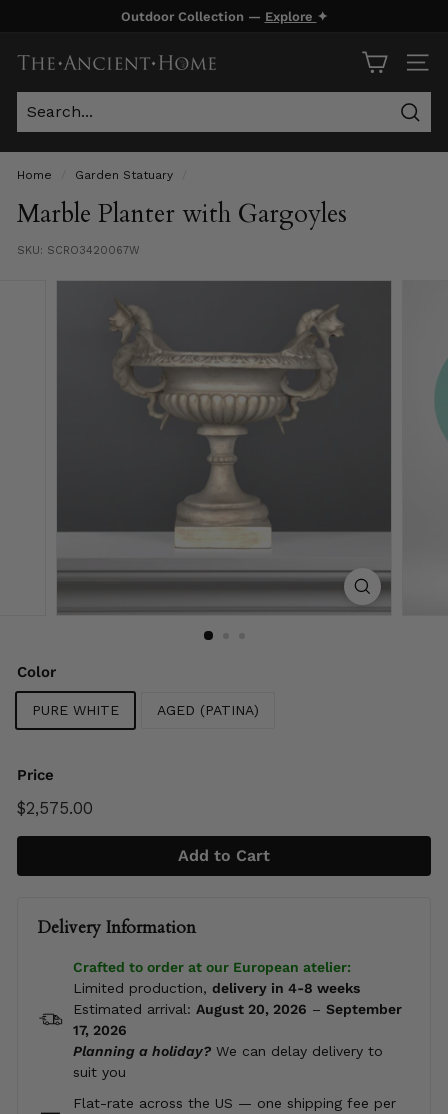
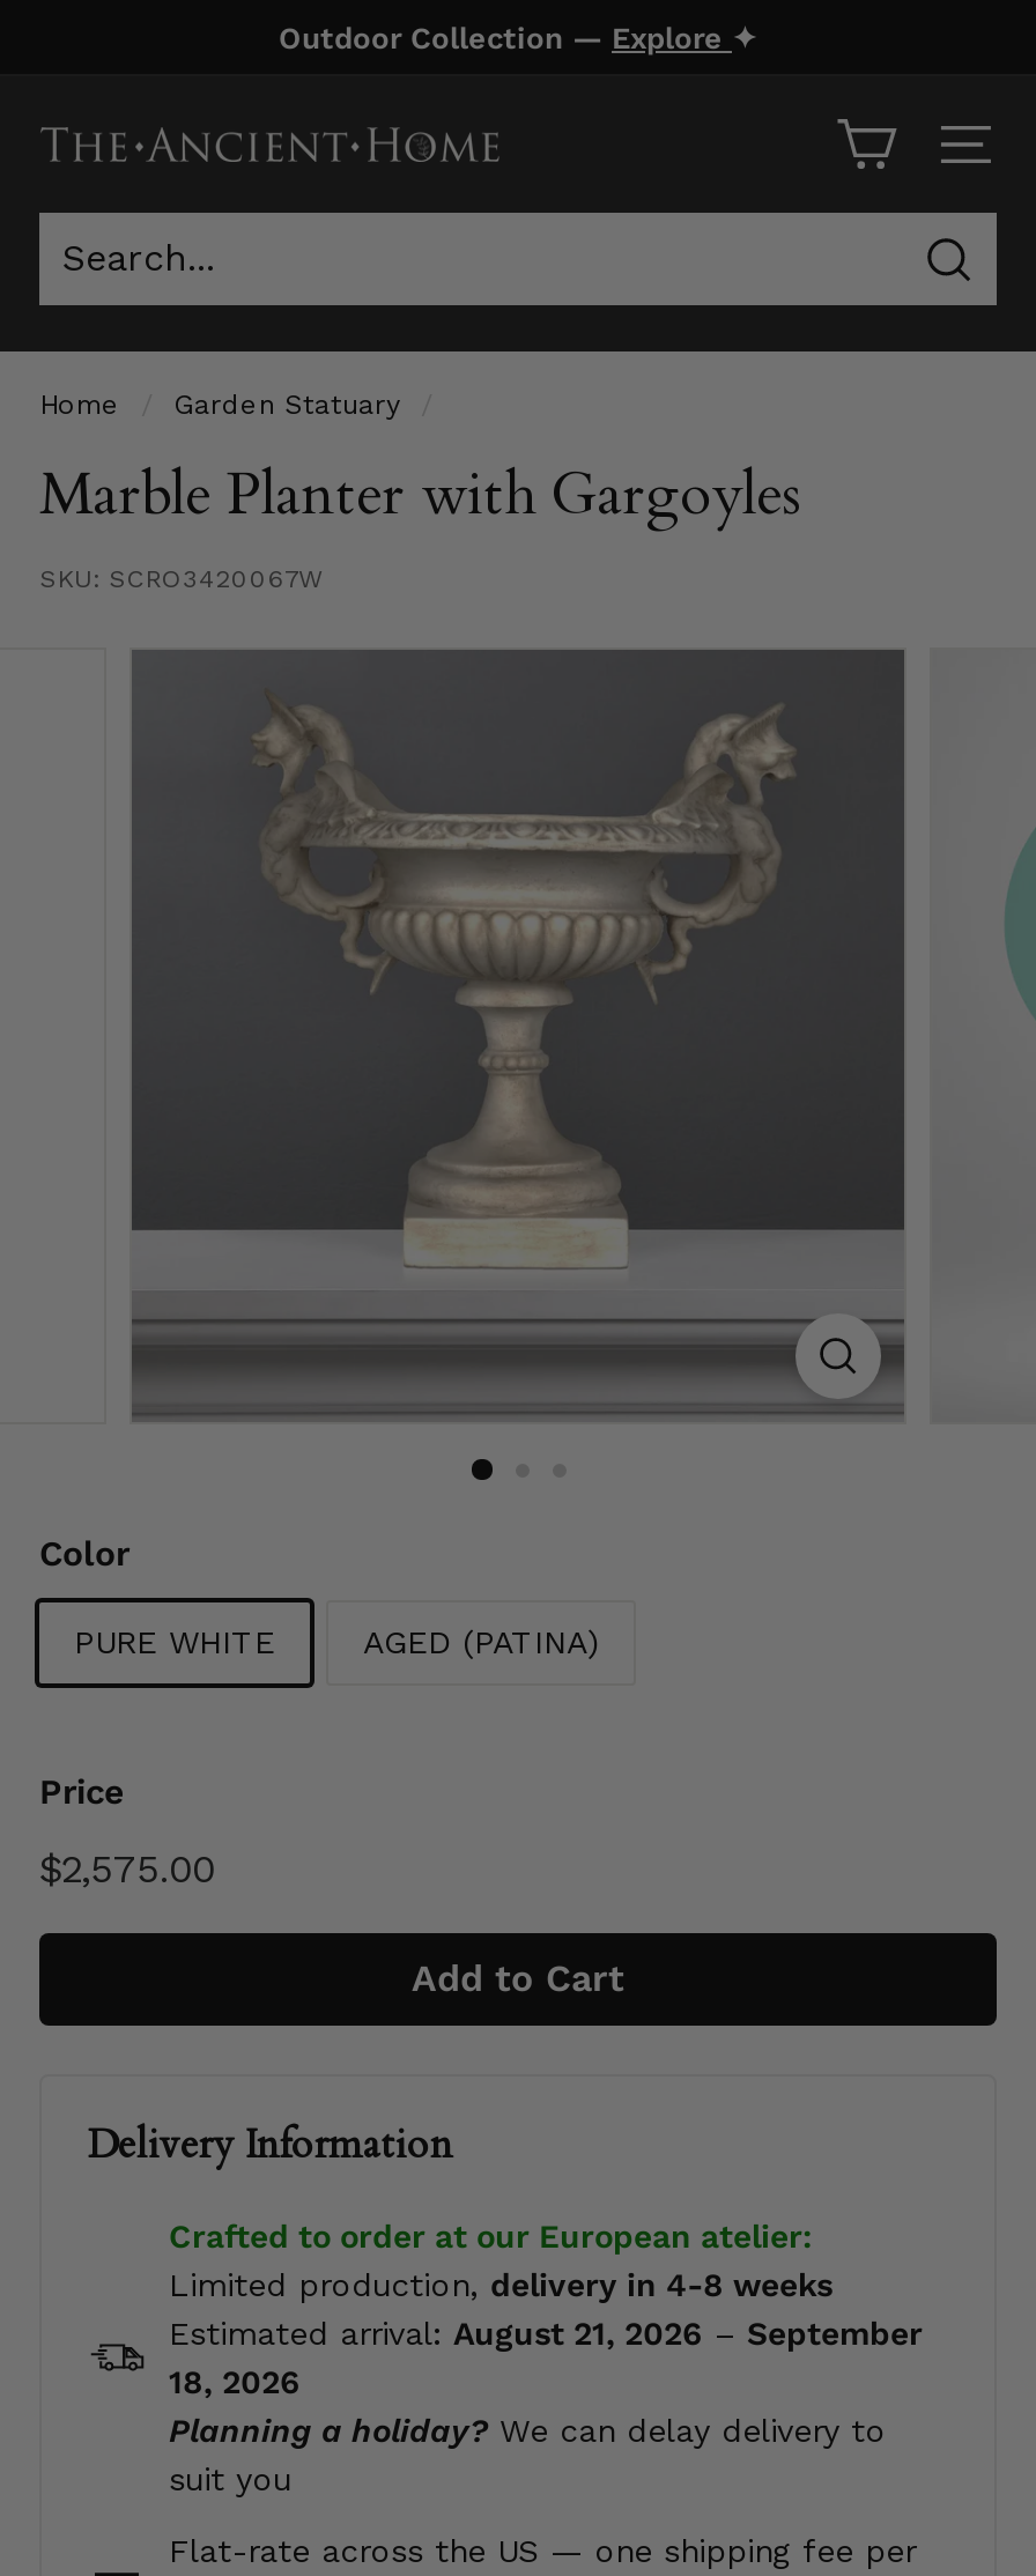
[73,1000,402,1016] Estimated arrival: August 20, 2026 – September -> [169,2314,923,2351] Estimated arrival: August 21, 2026 – September
[73,1021,127,1037] 17, 2026 -> [169,2362,301,2399] 18, 2026

